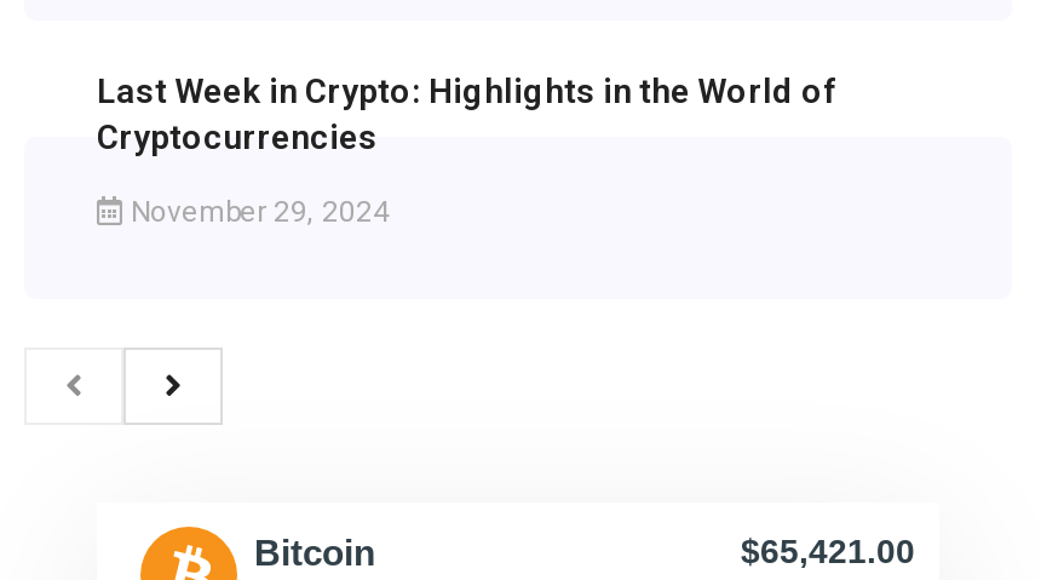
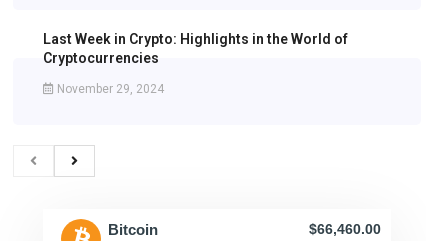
[741,531,915,570] $65,421.00 -> [309,221,381,237] $66,460.00

